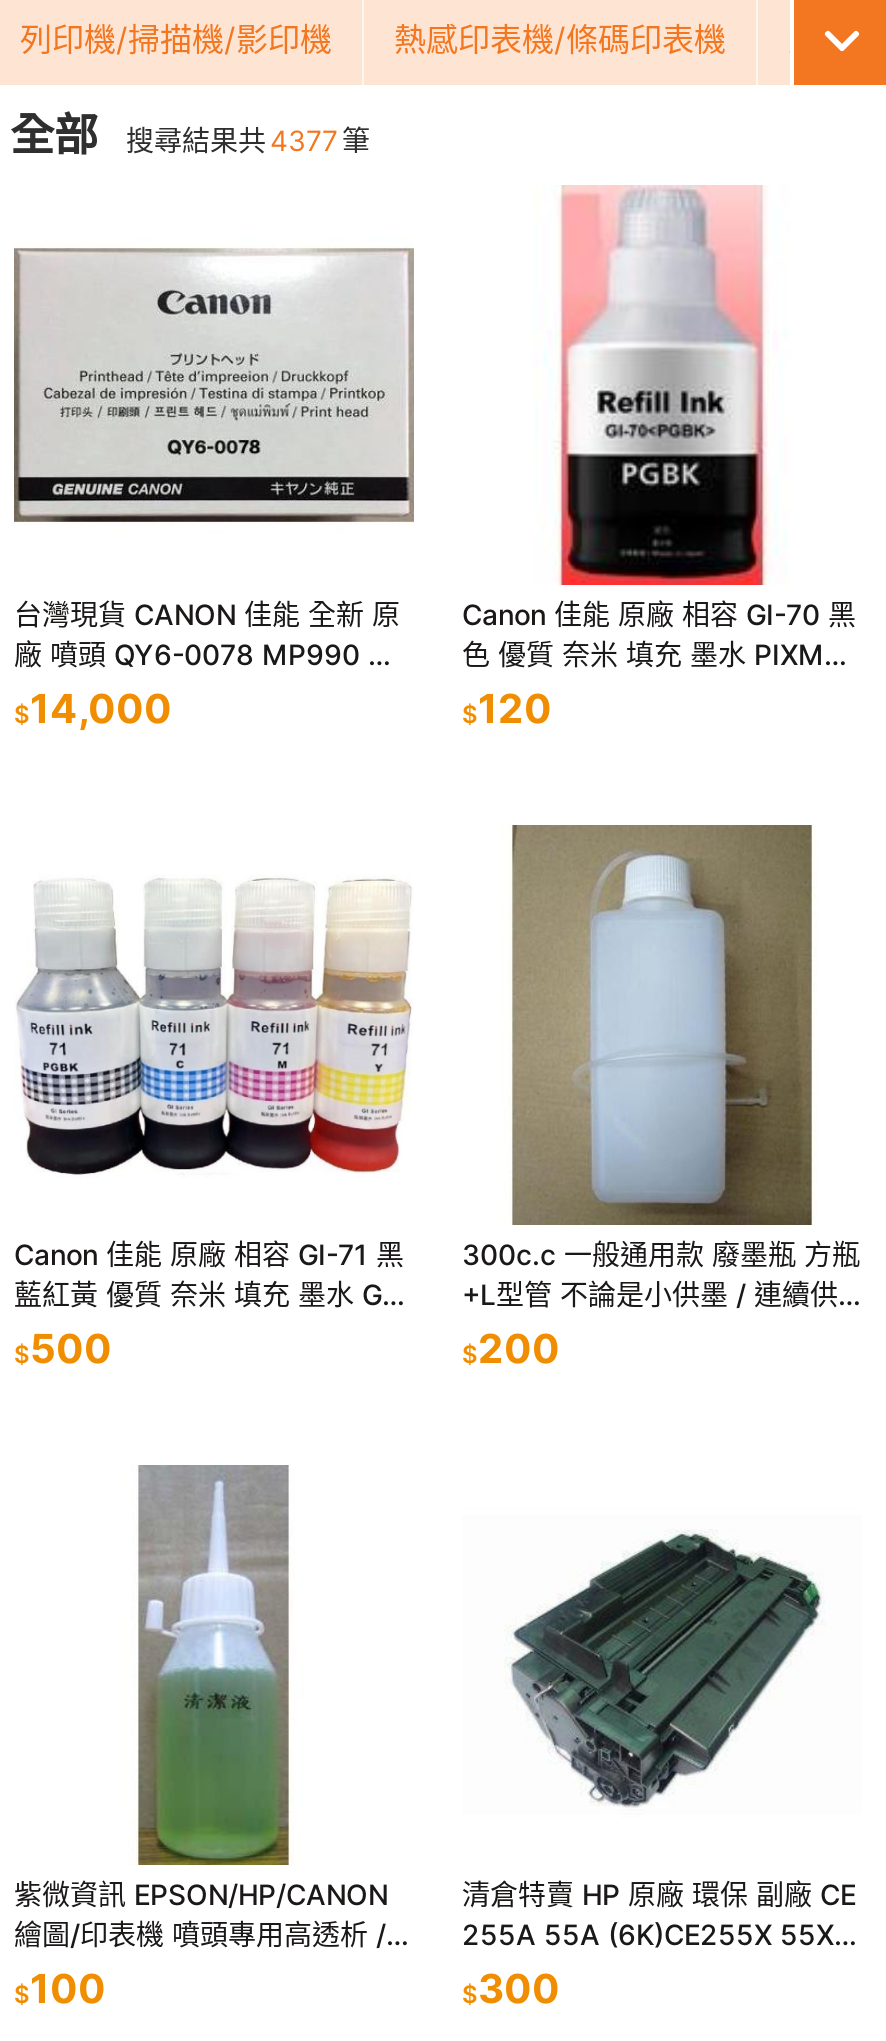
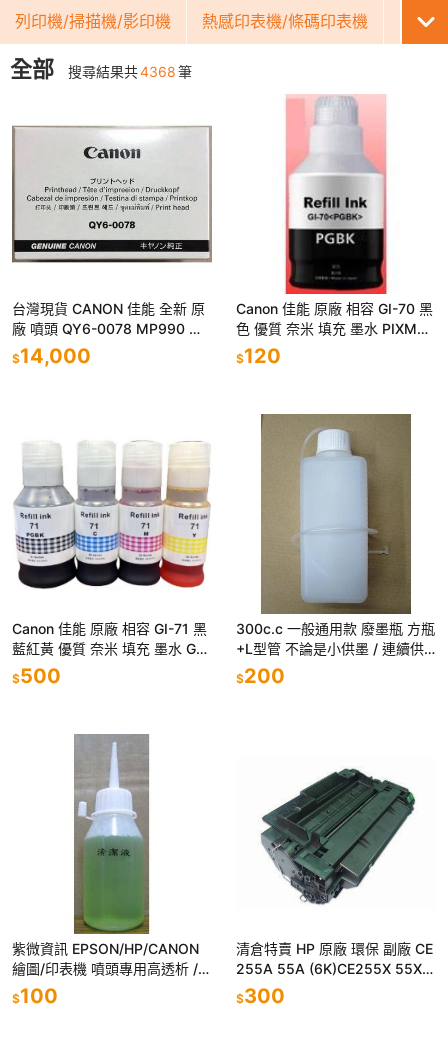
[10,109,370,161] 全部 搜尋結果共 4377 筆 -> [10,56,192,82] 全部 搜尋結果共 4368 筆

